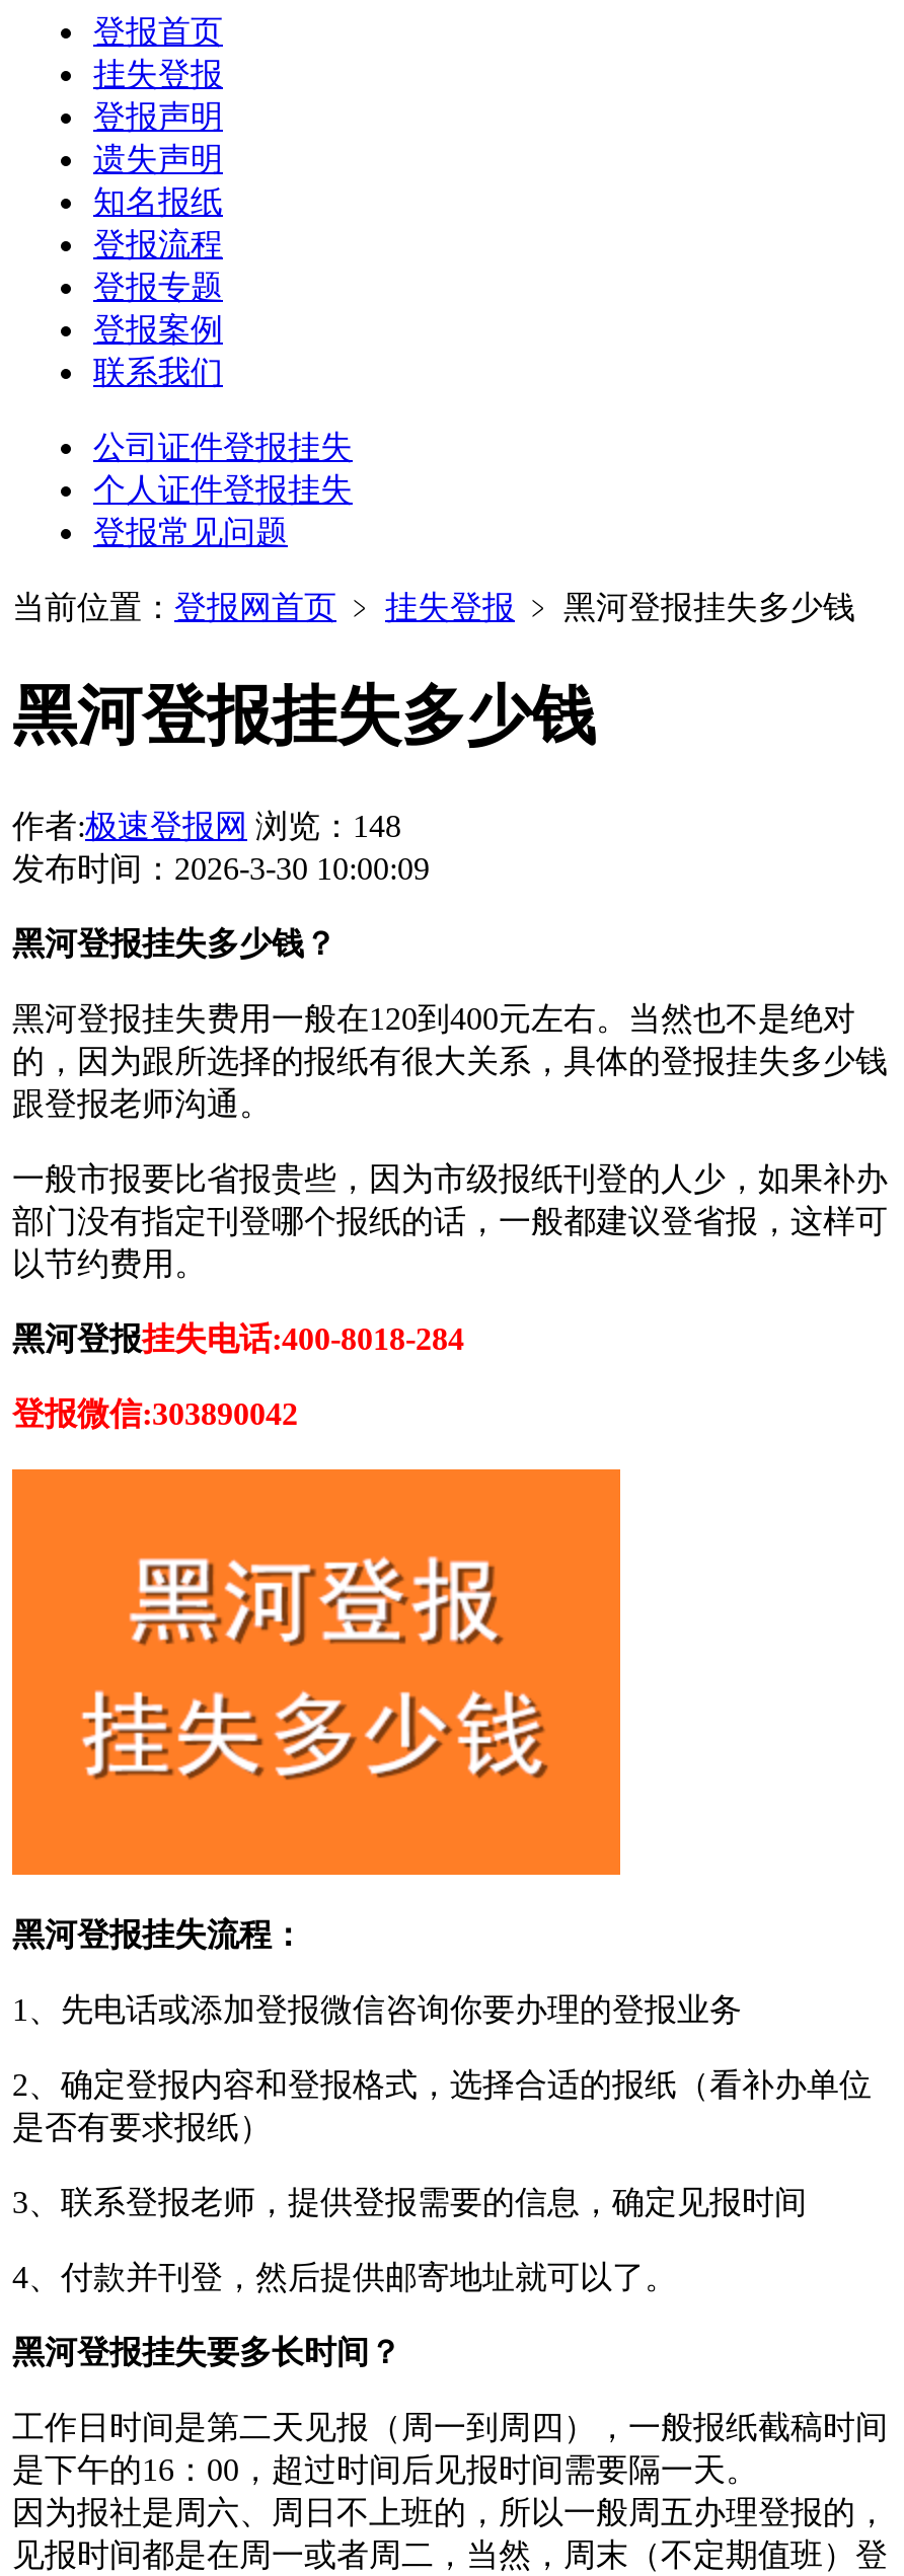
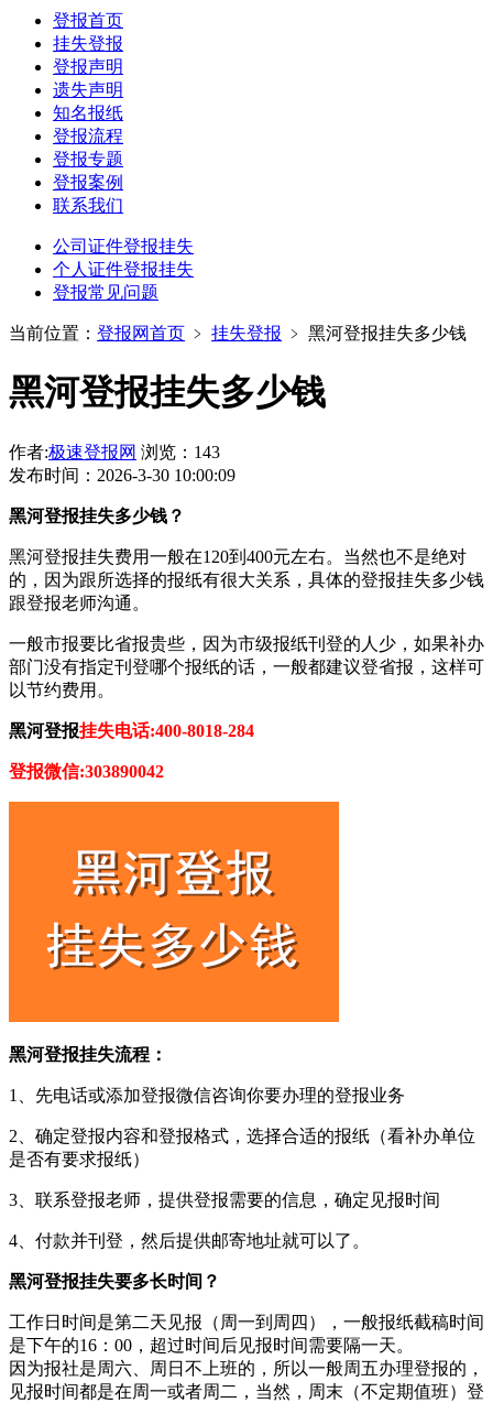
[12,808,401,843] 作者:极速登报网 浏览：148 -> [9,442,220,461] 作者:极速登报网 浏览：143

